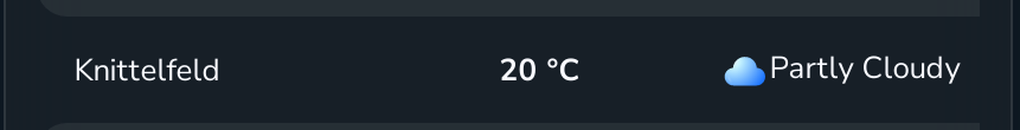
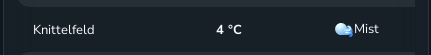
[499,48,961,91] 20 °C | Partly Cloudy -> [216,20,379,39] 4 °C | Mist

